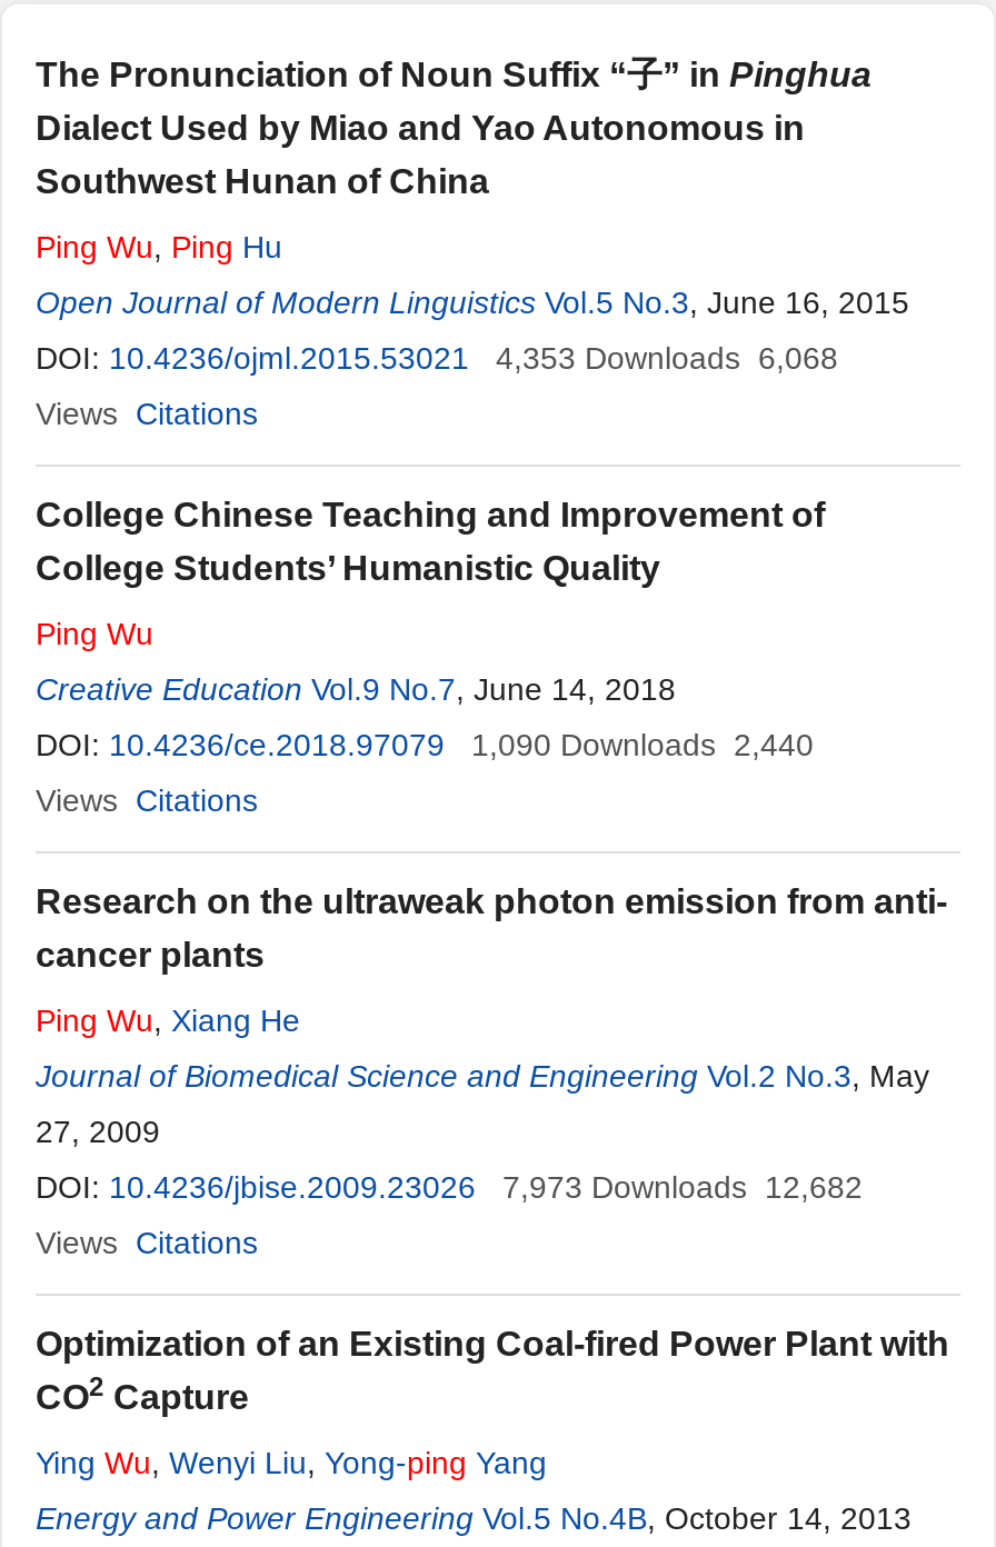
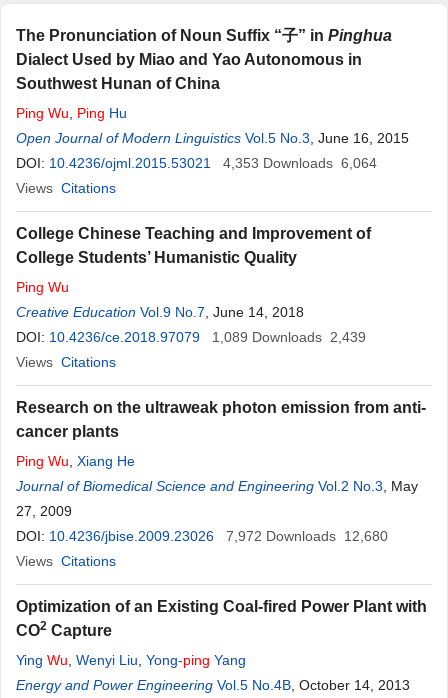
[36,340,838,376] DOI: 10.4236/ojml.2015.53021 4,353 Downloads 6,068 -> [16,155,377,171] DOI: 10.4236/ojml.2015.53021 4,353 Downloads 6,064
[36,727,814,762] DOI: 10.4236/ce.2018.97079 1,090 Downloads 2,440 -> [16,329,366,345] DOI: 10.4236/ce.2018.97079 1,089 Downloads 2,439
[36,1169,863,1205] DOI: 10.4236/jbise.2009.23026 7,973 Downloads 12,682 -> [16,528,388,544] DOI: 10.4236/jbise.2009.23026 7,972 Downloads 12,680

